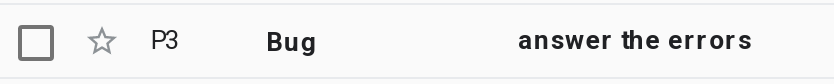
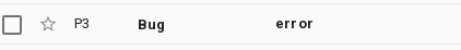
[518,25,752,55] answer the errors -> [275,15,313,32] error

